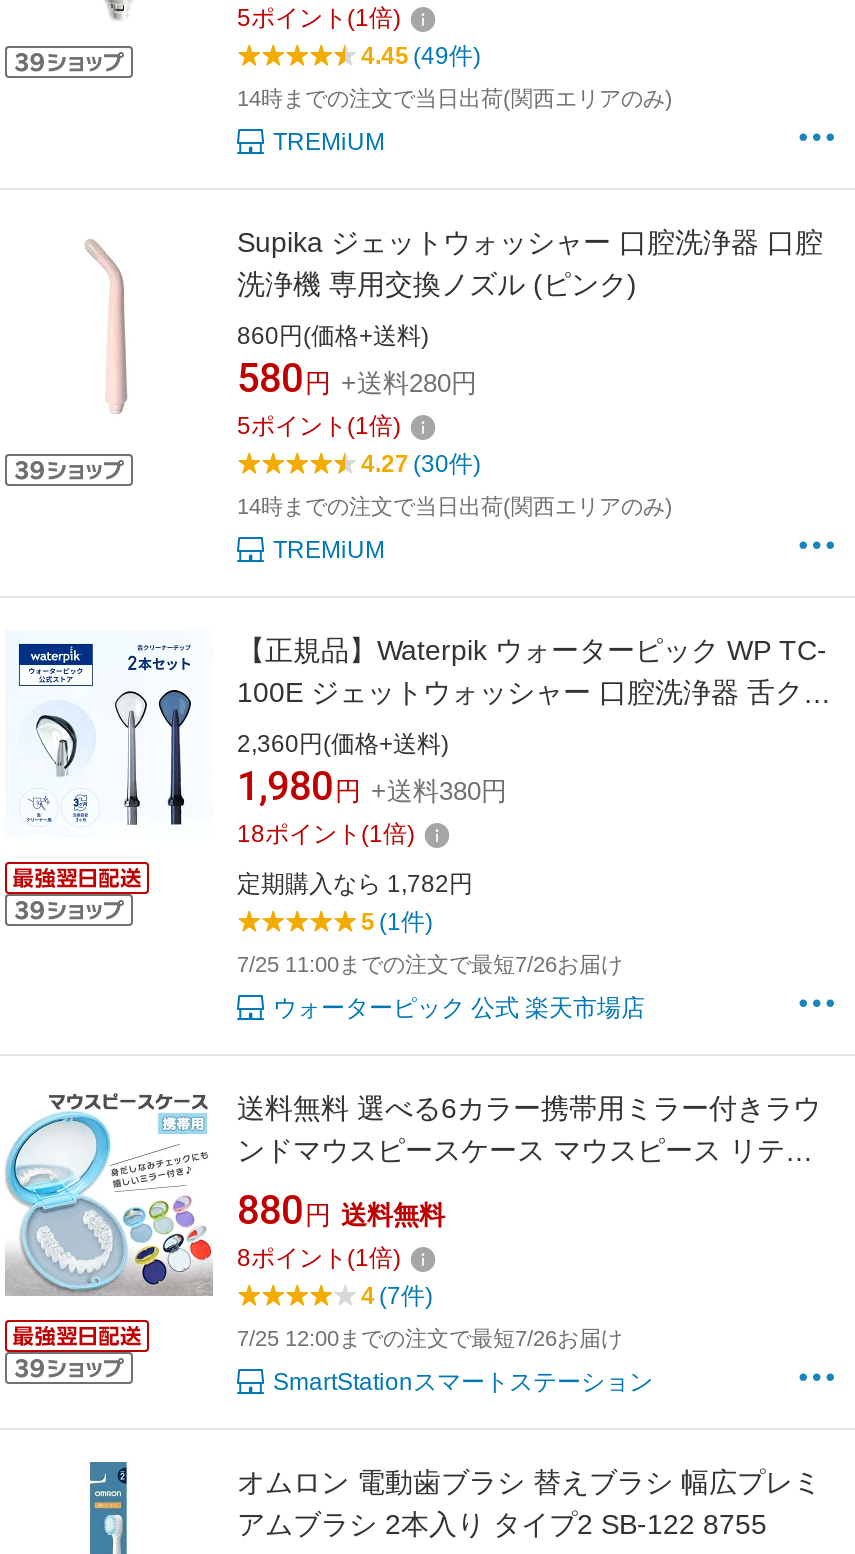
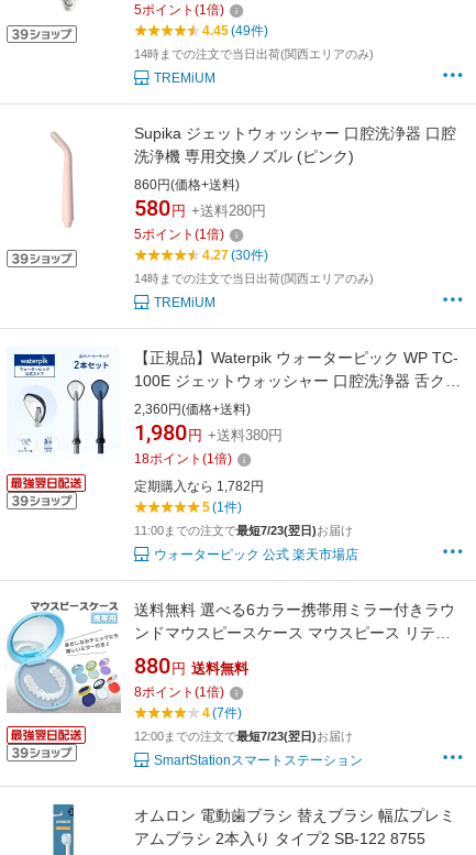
[237,953,623,977] 7/25 11:00までの注文で最短7/26お届け -> [134,524,353,538] 11:00までの注文で最短7/23(翌日)お届け
[237,1327,623,1351] 7/25 12:00までの注文で最短7/26お届け -> [134,730,353,743] 12:00までの注文で最短7/23(翌日)お届け

